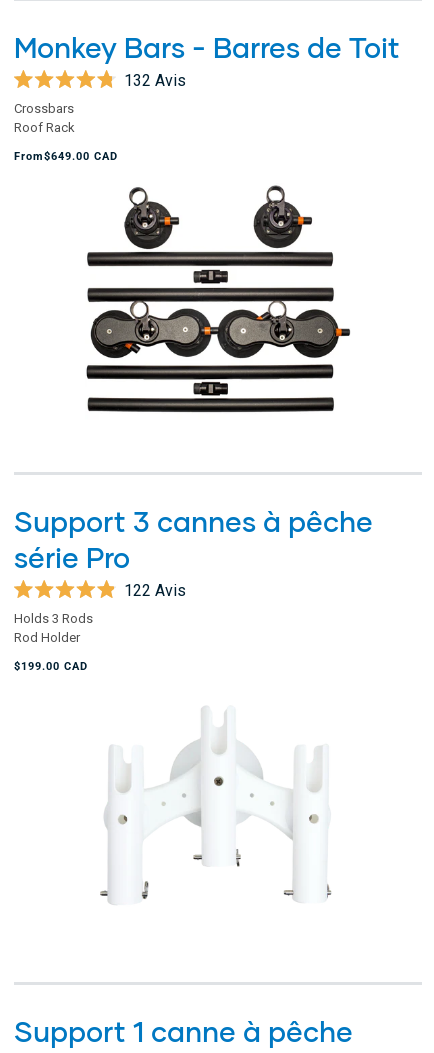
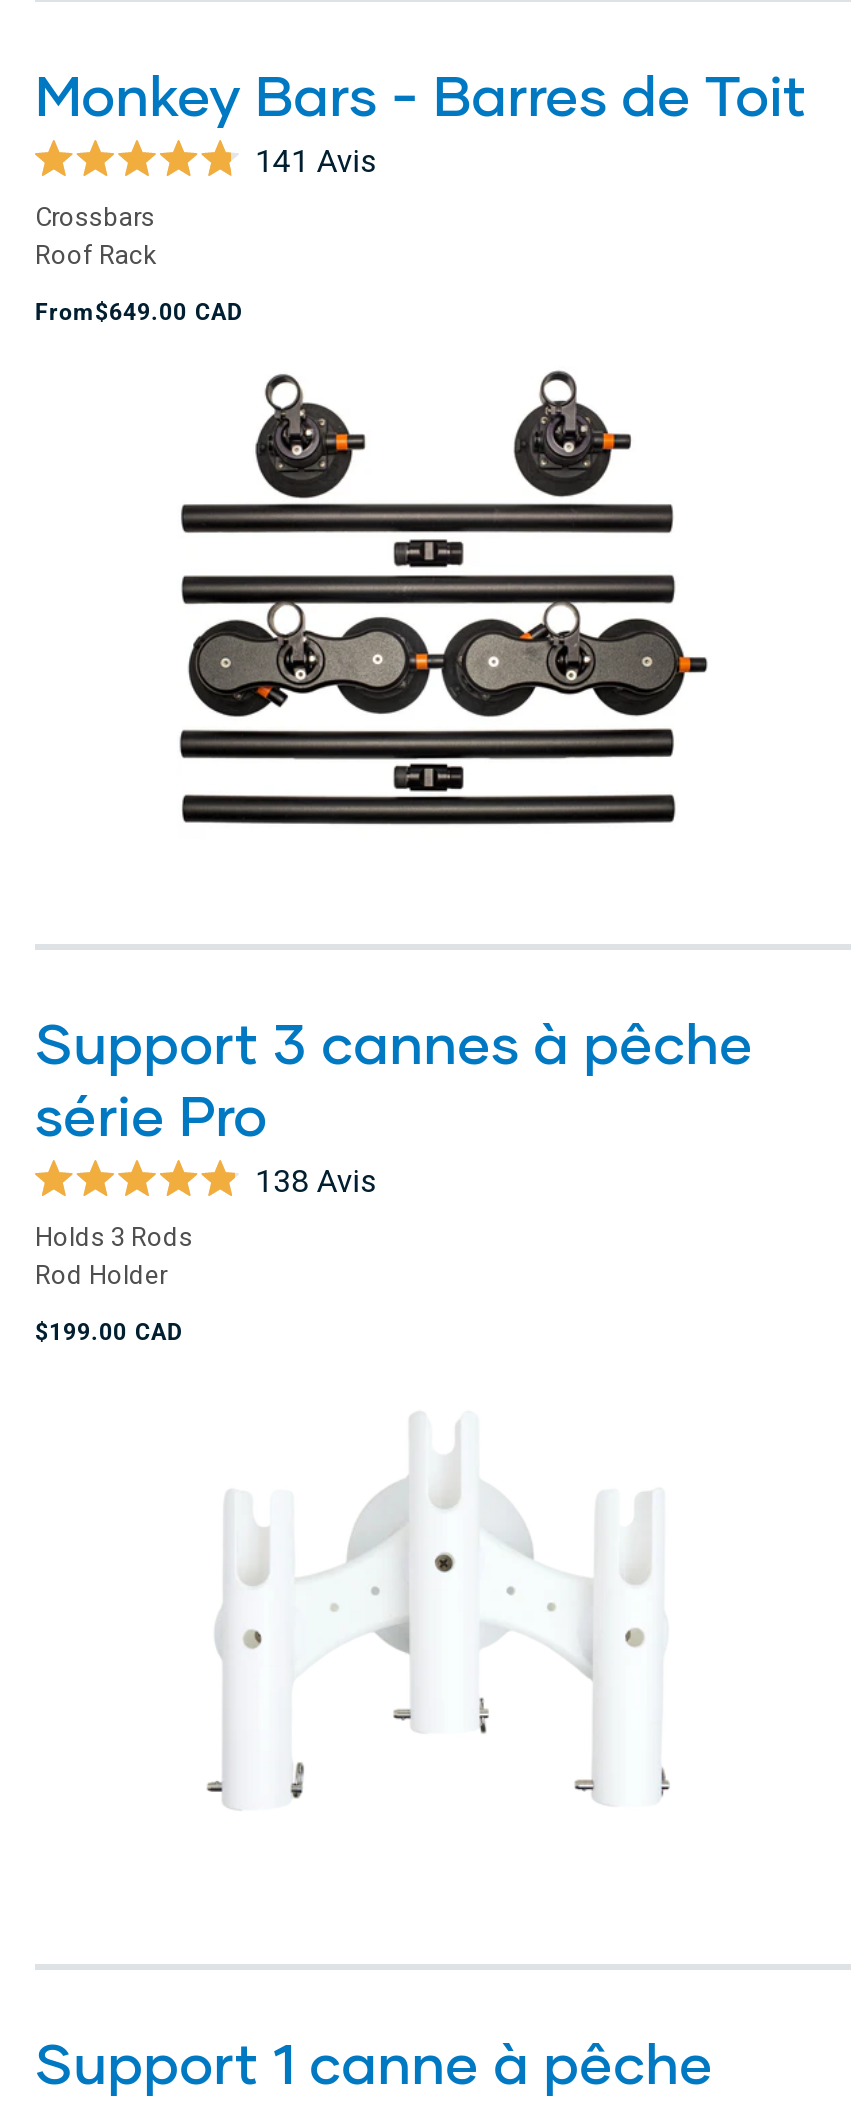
[124,71,186,90] 132 Avis -> [255,142,379,180] 141 Avis
[124,581,186,600] 122 Avis -> [255,1163,379,1201] 138 Avis

